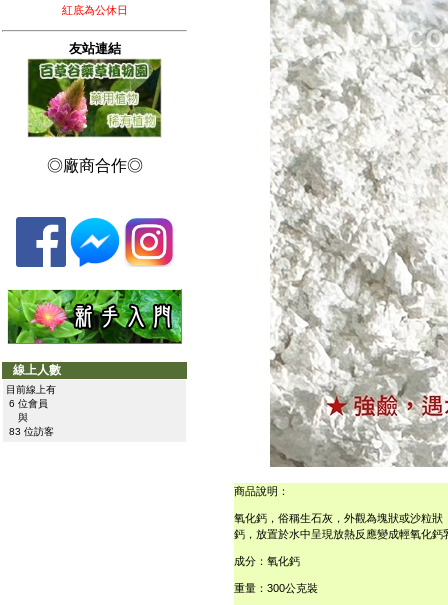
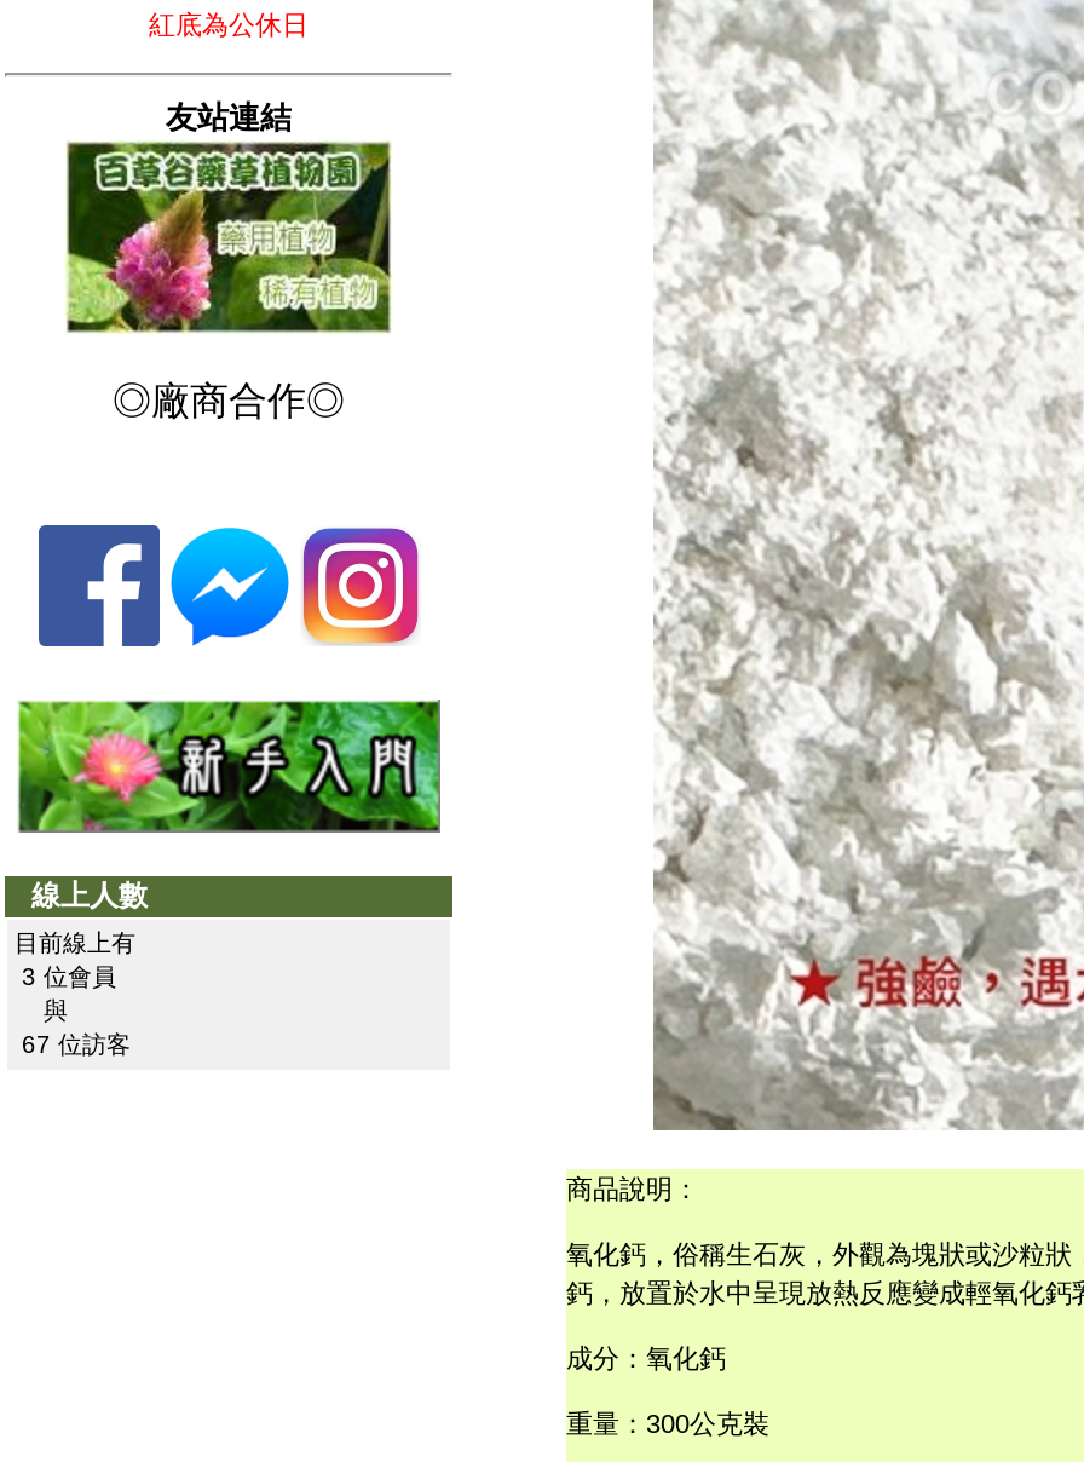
[6,398,48,409] 6 位會員 -> [15,963,116,990] 3 位會員
[6,426,54,437] 83 位訪客 -> [15,1031,131,1058] 67 位訪客

